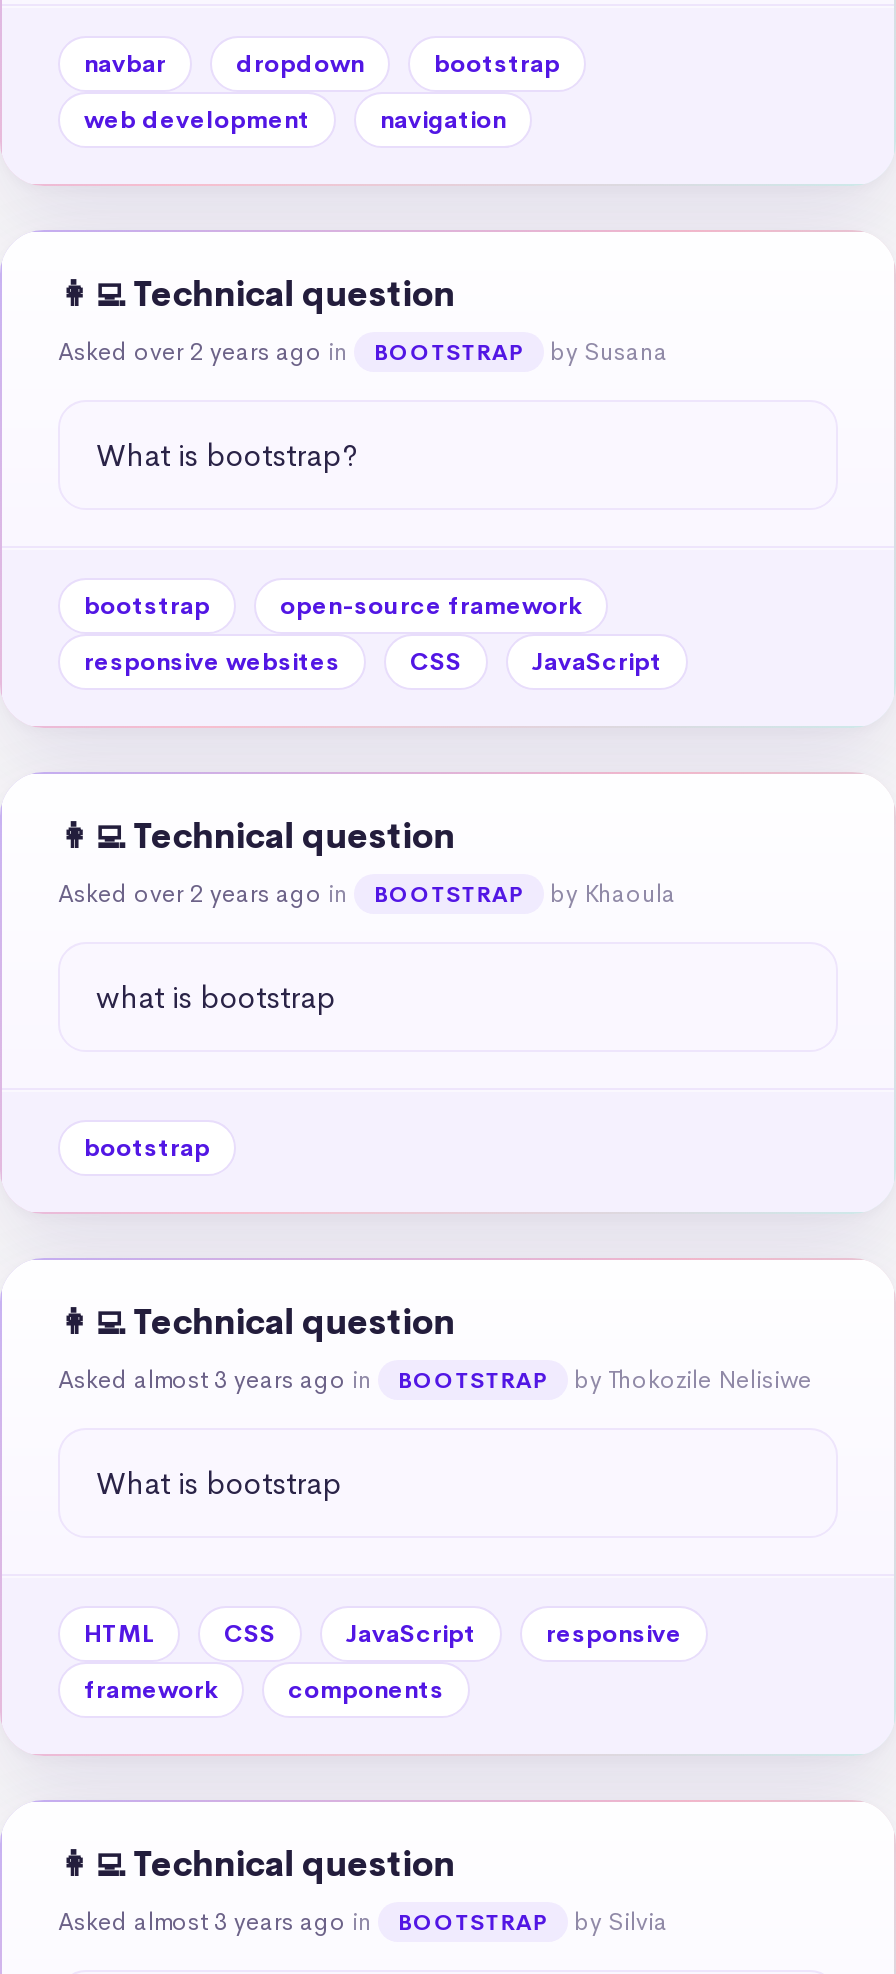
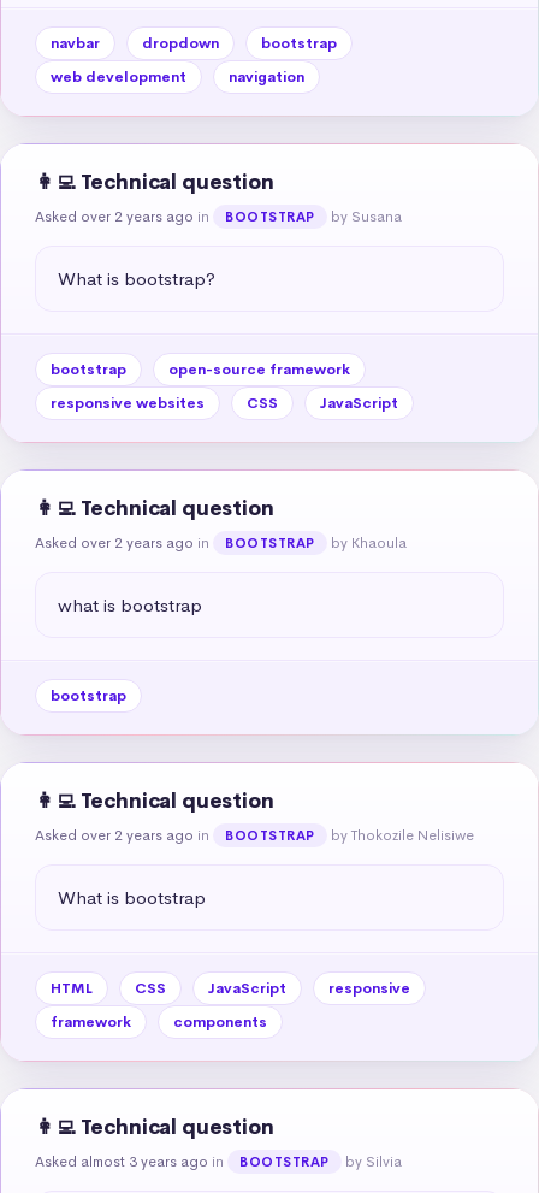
[58,1363,378,1395] Asked almost 3 years ago in -> [35,825,213,845] Asked over 2 years ago in

